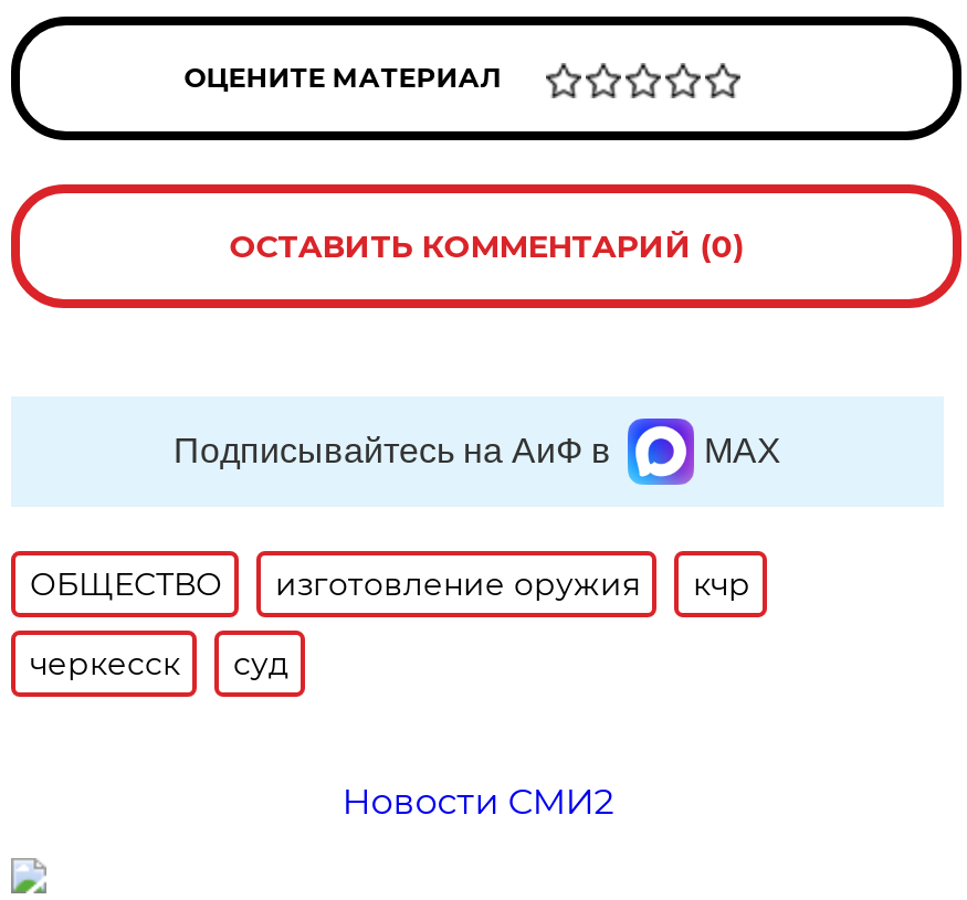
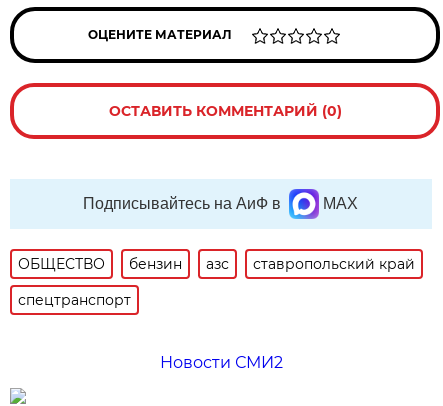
[275,564,750,604] изготовление оружия | кчр -> [129,255,415,273] бензин | азс | ставропольский край
[30,644,288,684] черкесск | суд -> [18,291,131,309] спецтранспорт

